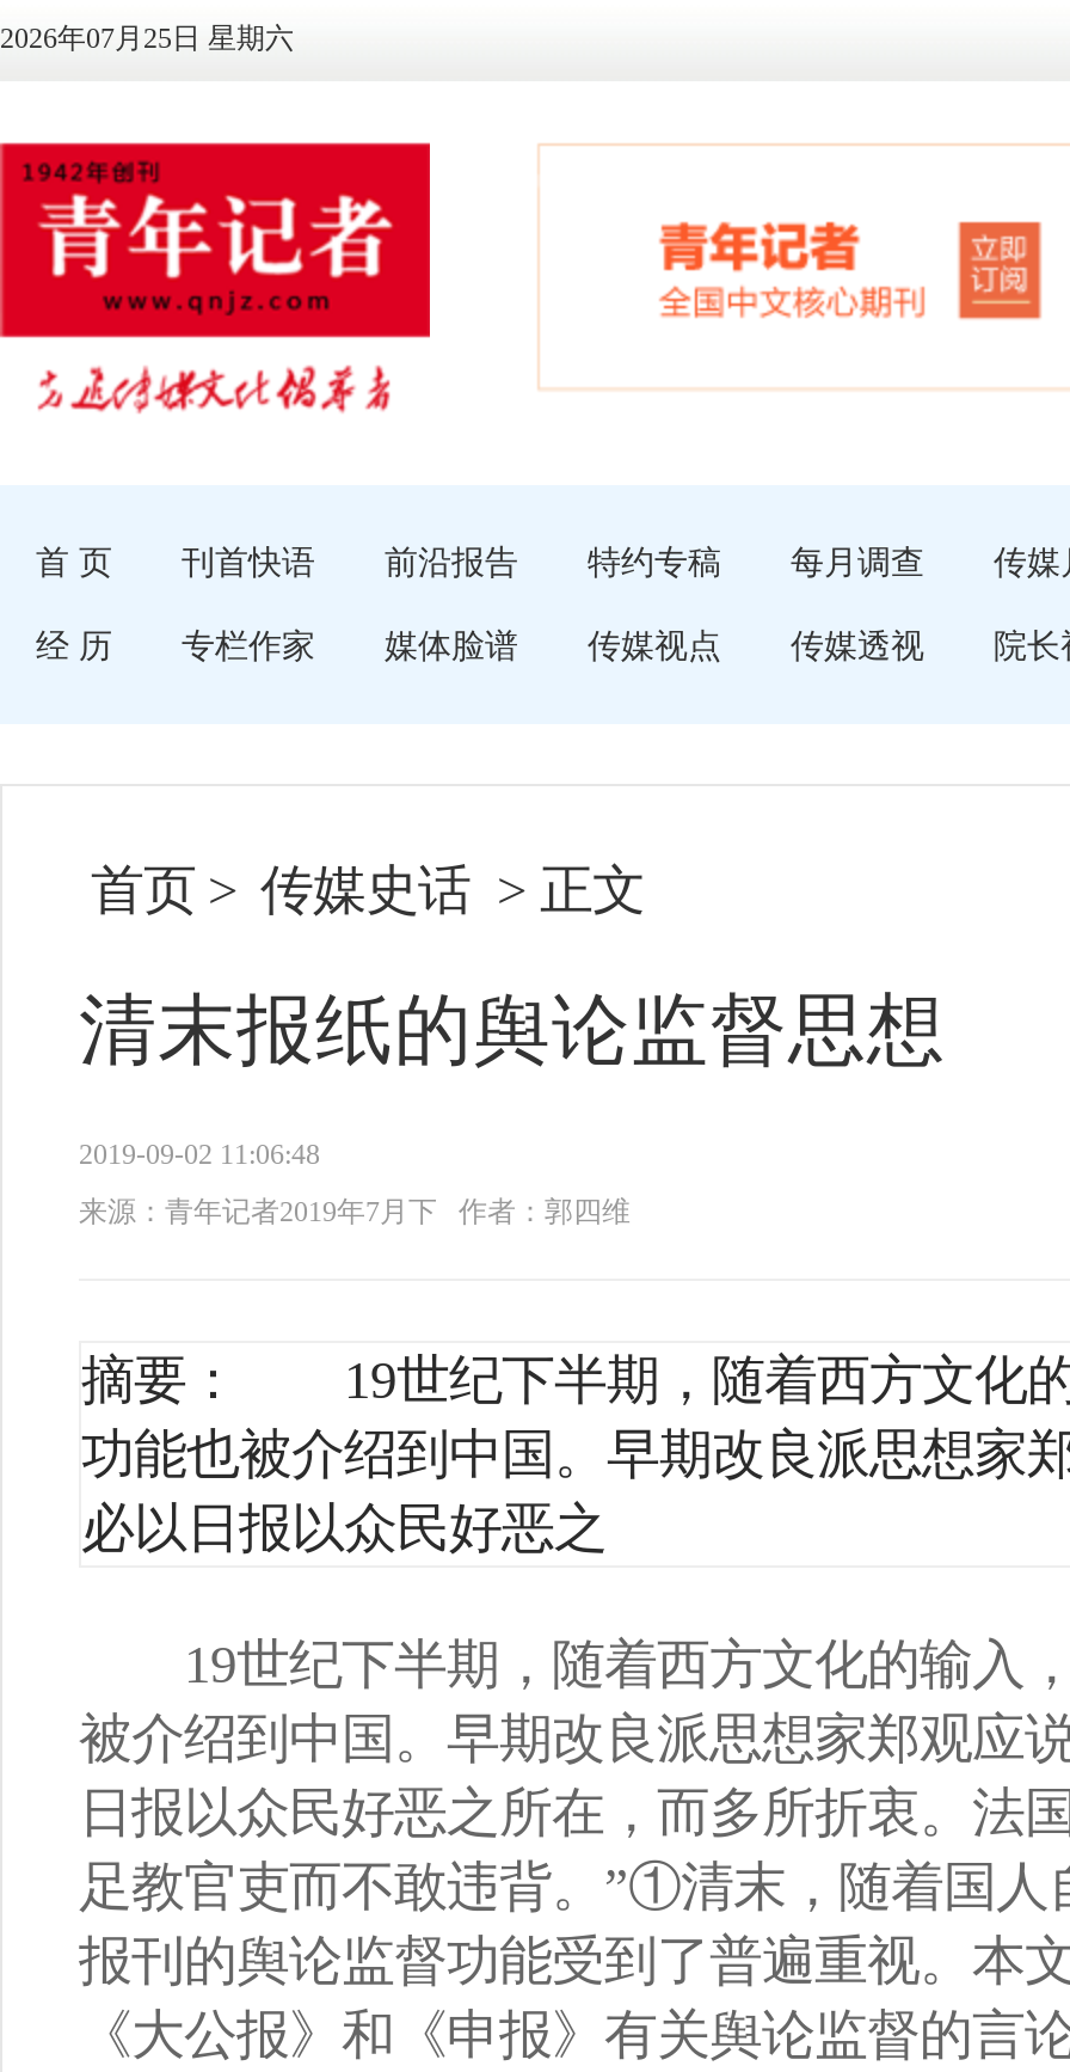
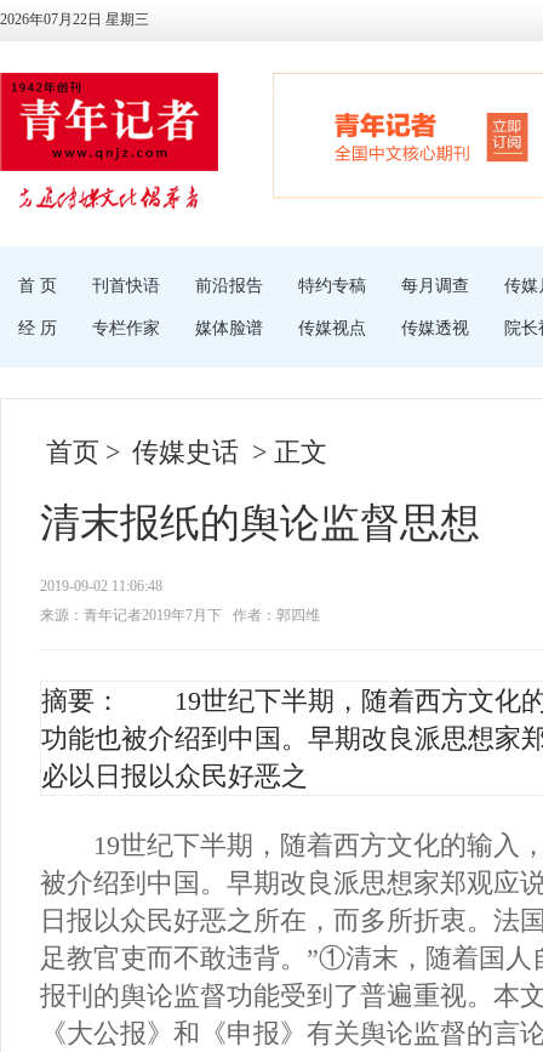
[0,22,294,55] 2026年07月25日 星期六 -> [0,11,149,28] 2026年07月22日 星期三

